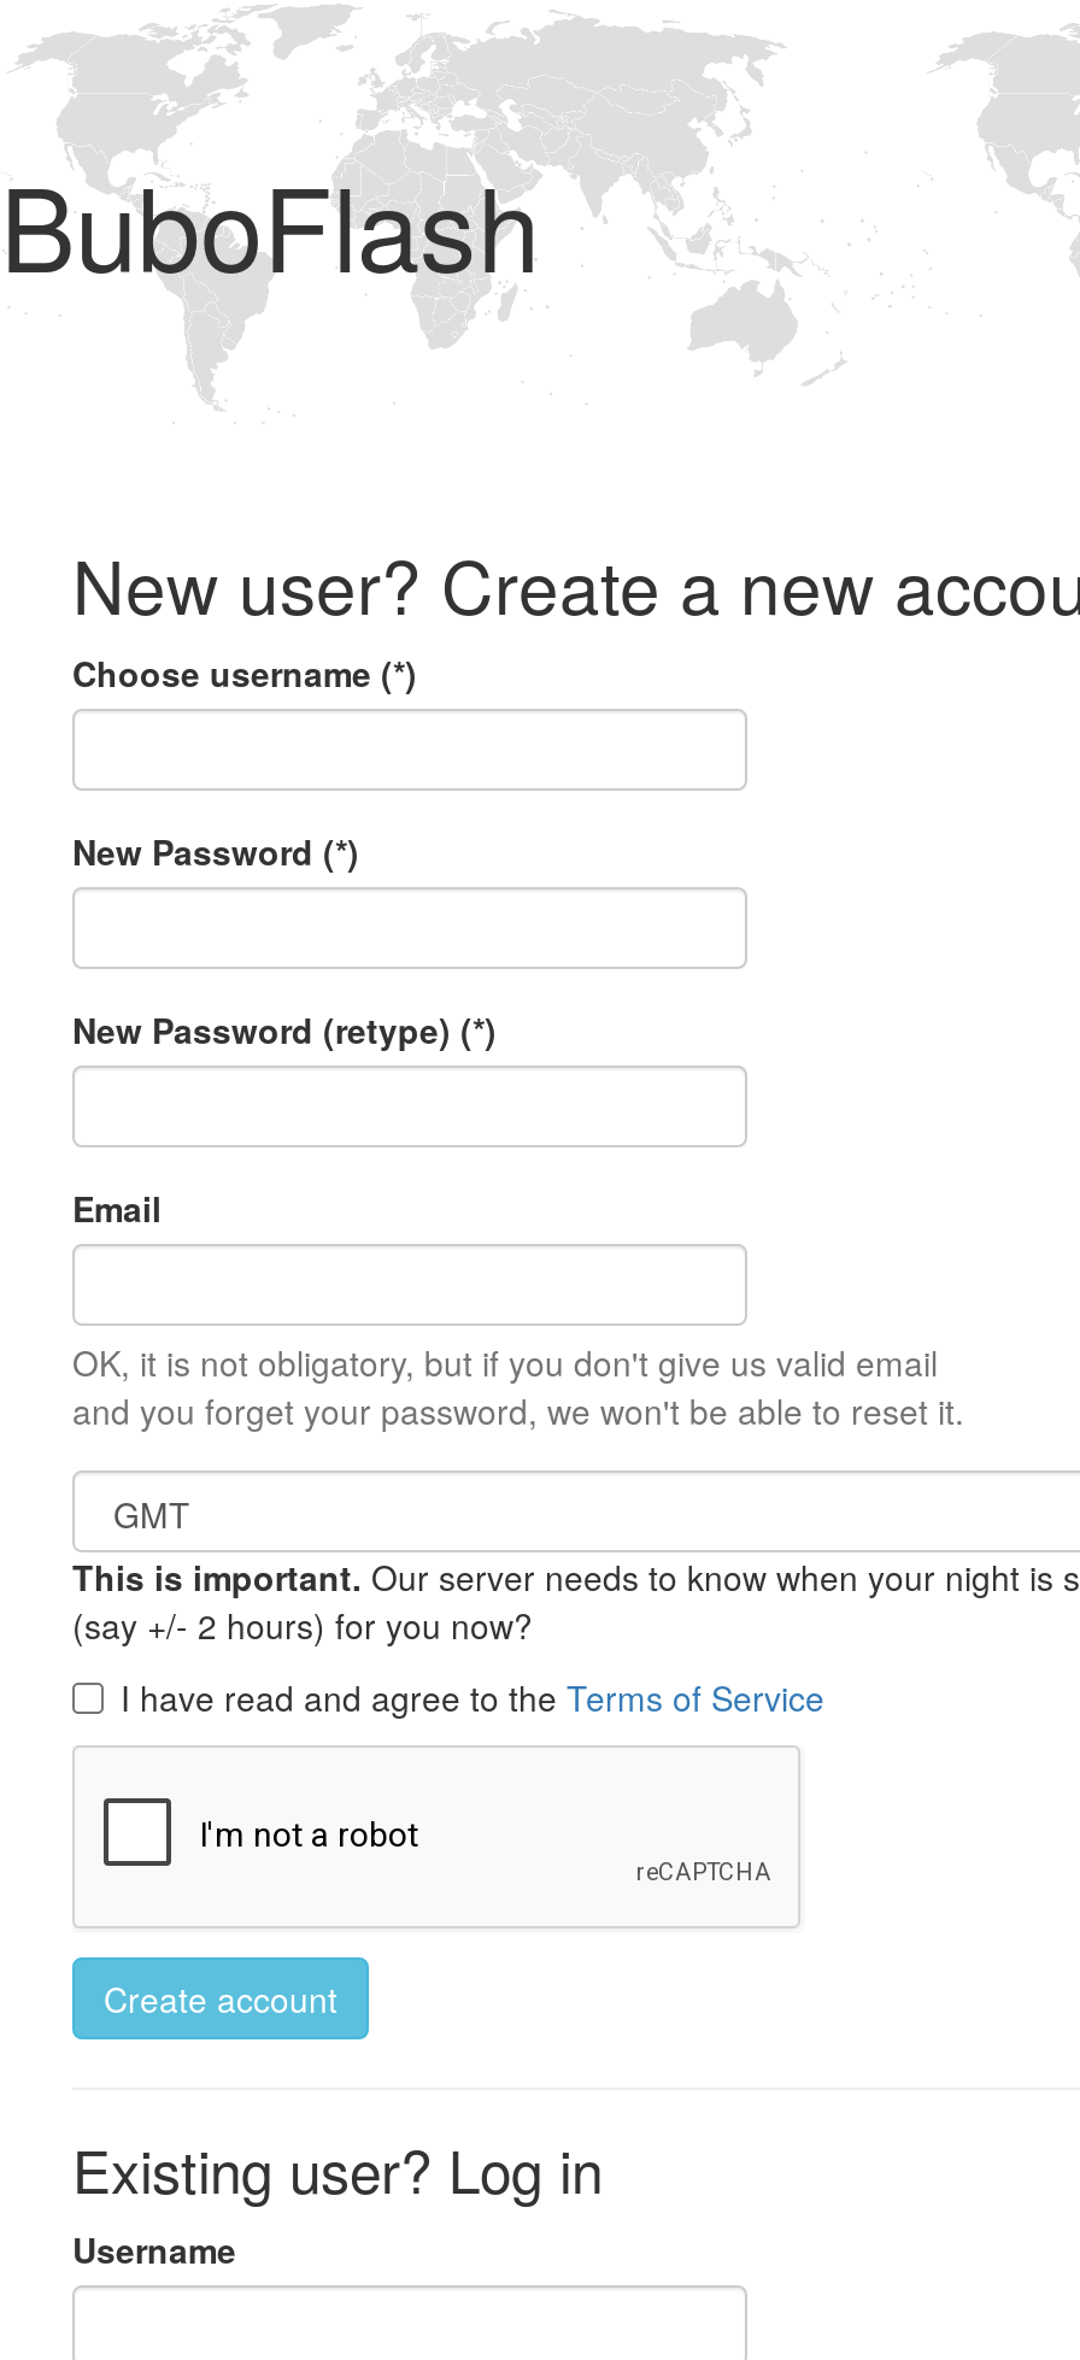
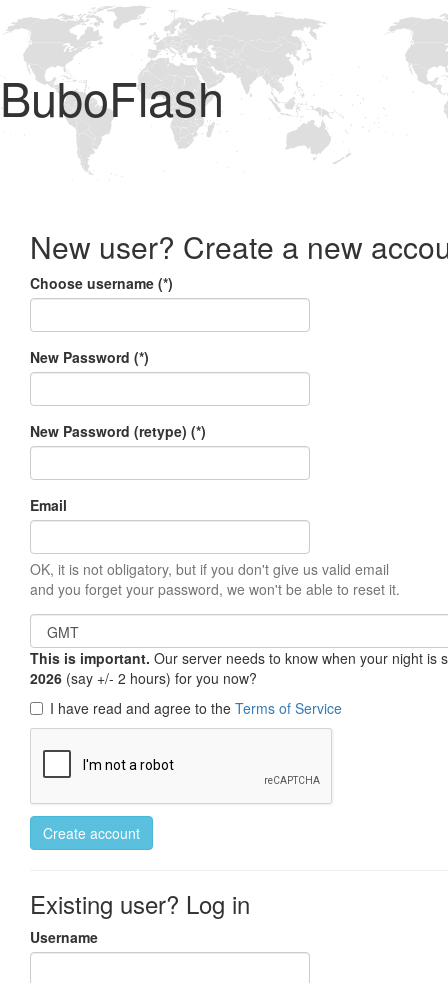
[72,1601,533,1649] (say +/- 2 hours) for you now? -> [30,668,257,688] 2026 (say +/- 2 hours) for you now?

